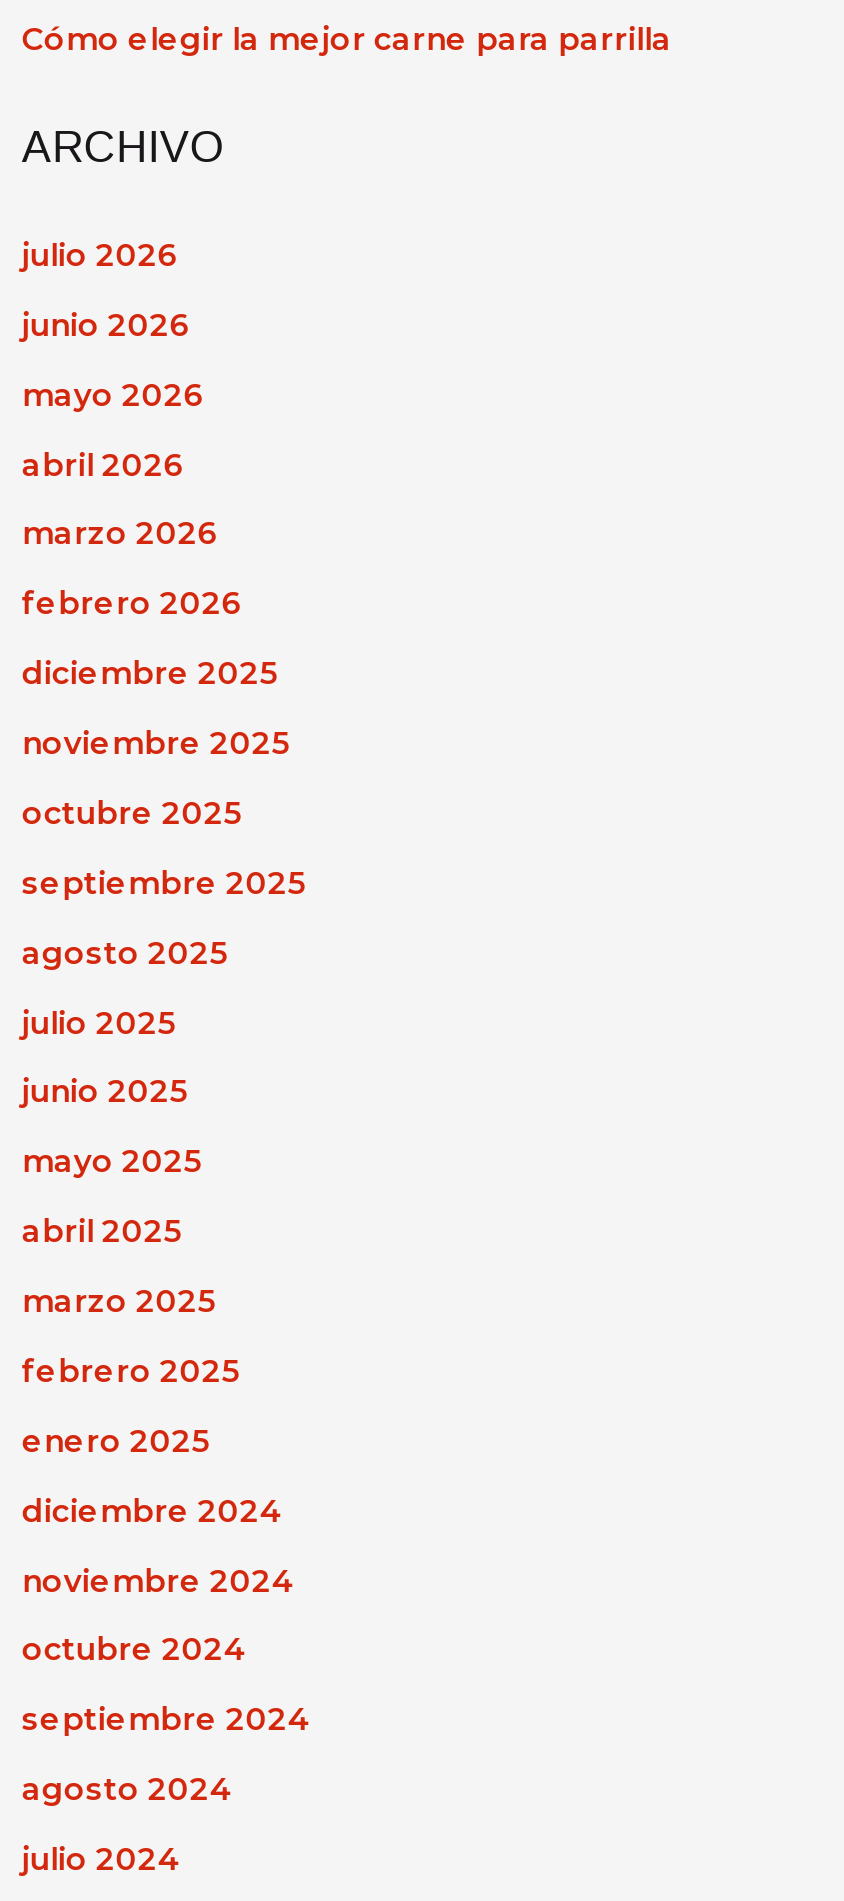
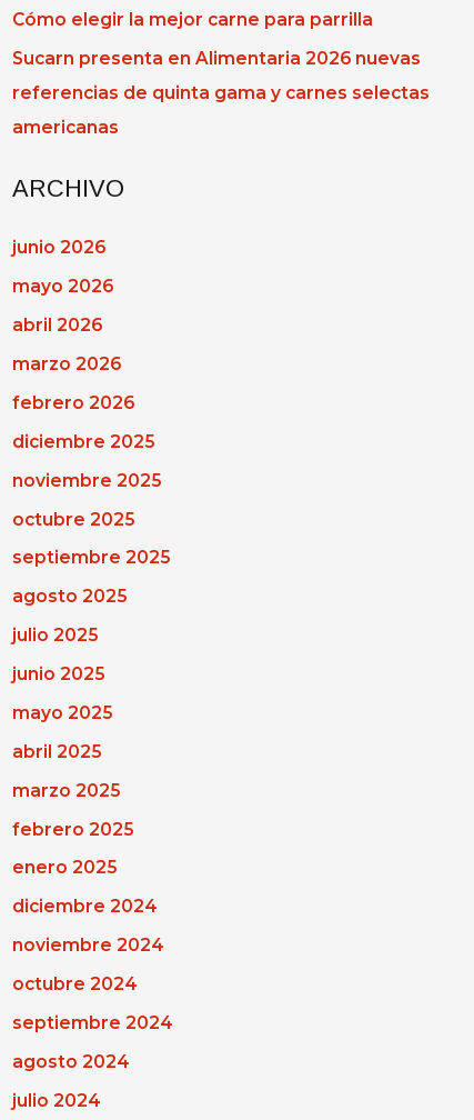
none -> [12,48,429,138] Sucarn presenta en Alimentaria 2026 nuevas | referencias de quinta gama y carnes selectas | americanas
moved [22,122,224,172] -> [12,174,124,202]: ARCHIVO
[22,236,178,274] julio 2026 -> none

